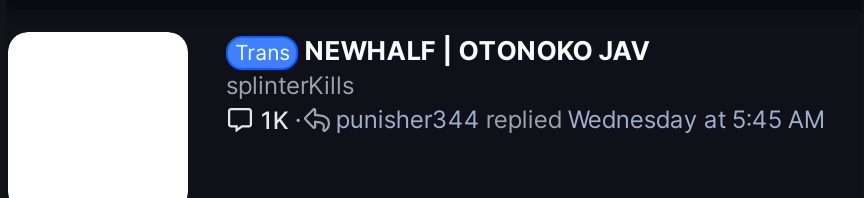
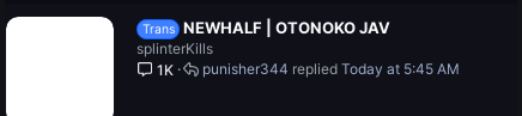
[568,103,826,133] Wednesday at 5:45 AM -> [341,59,460,77] Today at 5:45 AM

